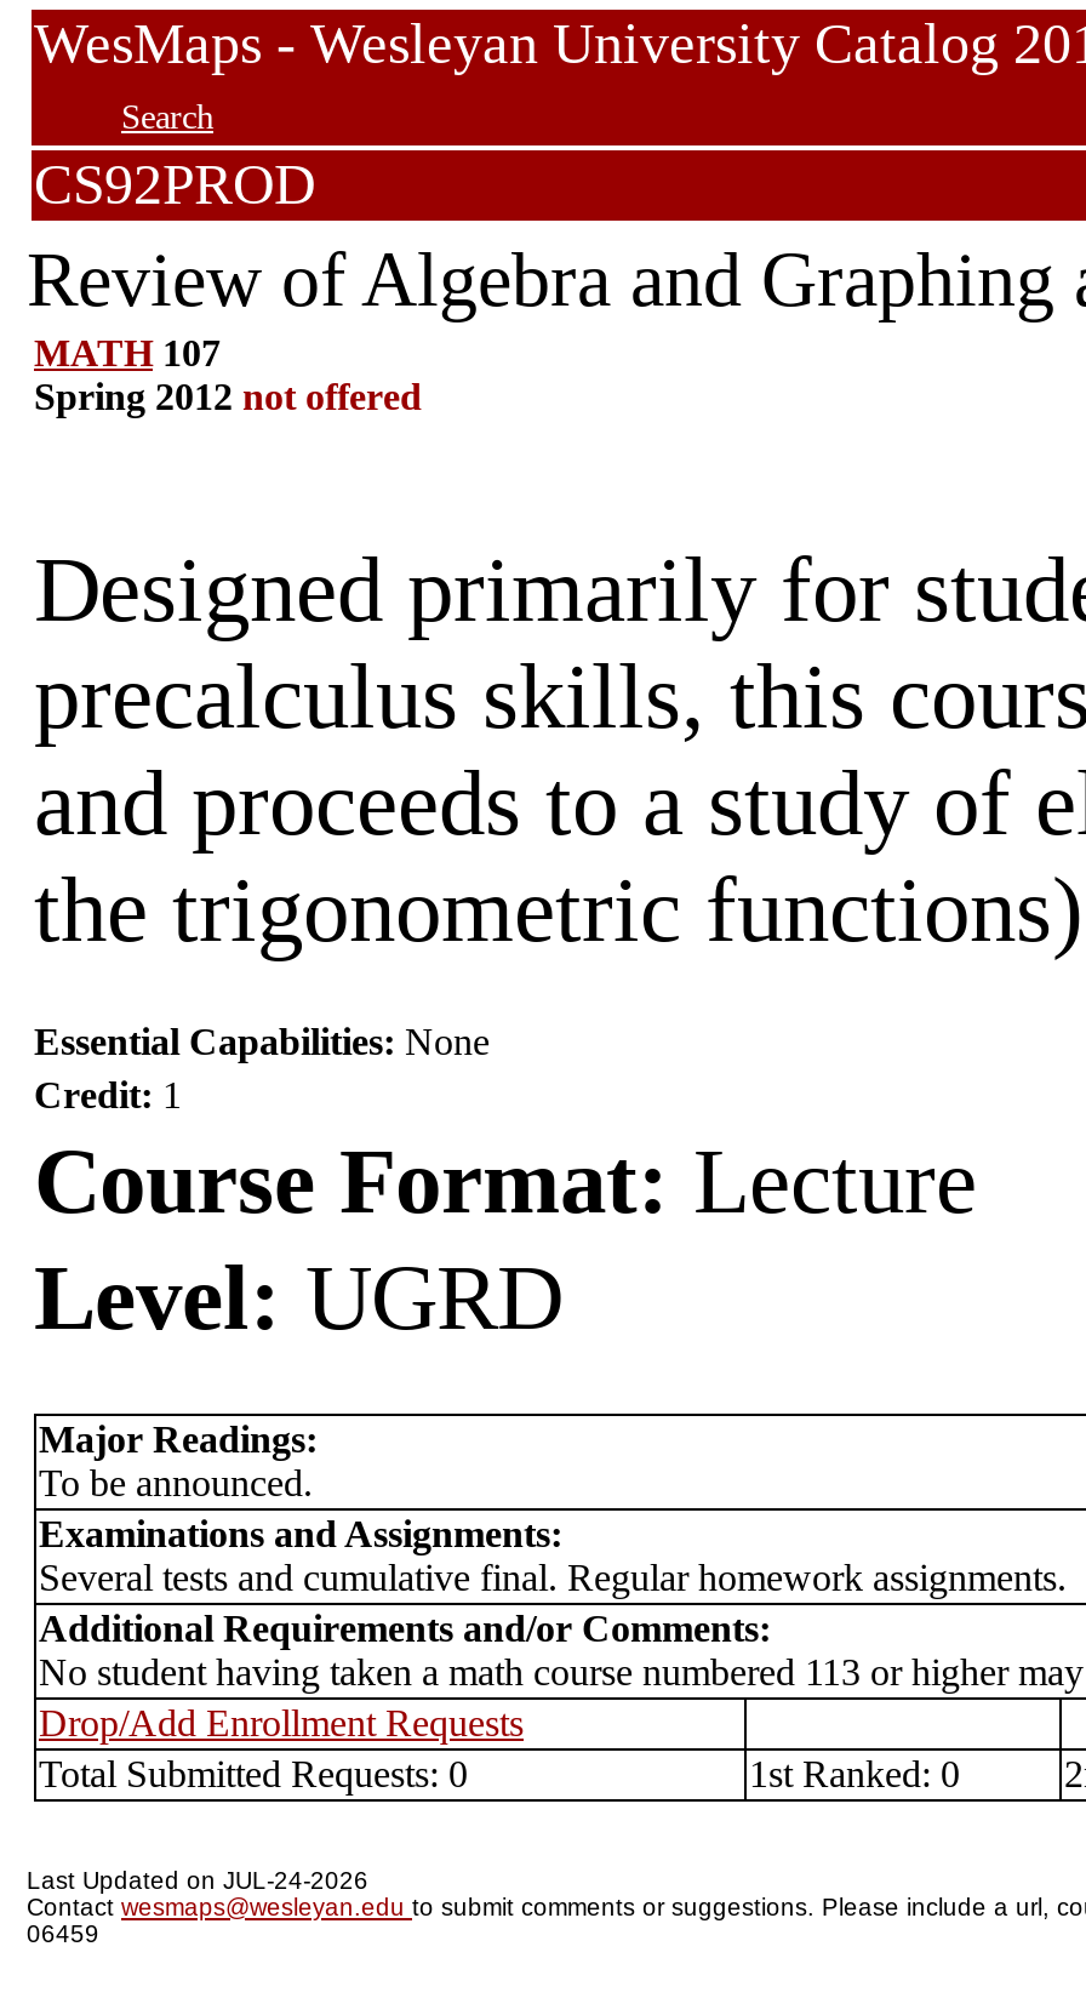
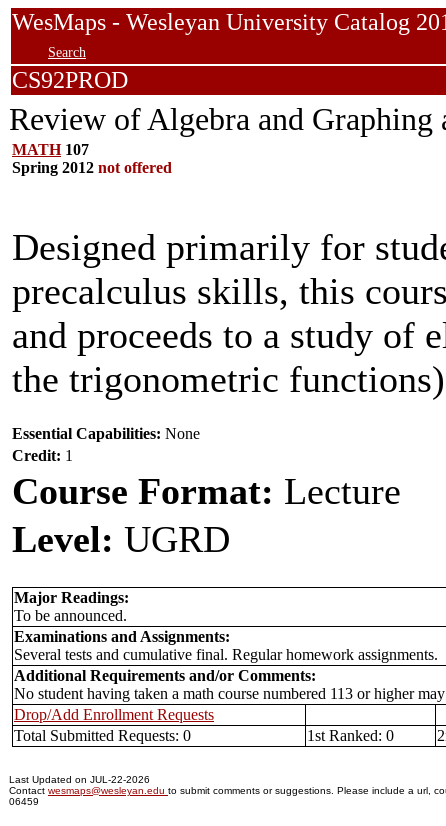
[27,1867,368,1894] Last Updated on JUL-24-2026 -> [9,774,150,785] Last Updated on JUL-22-2026

